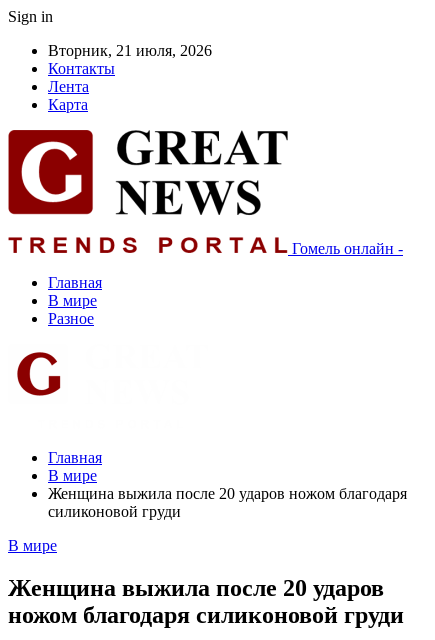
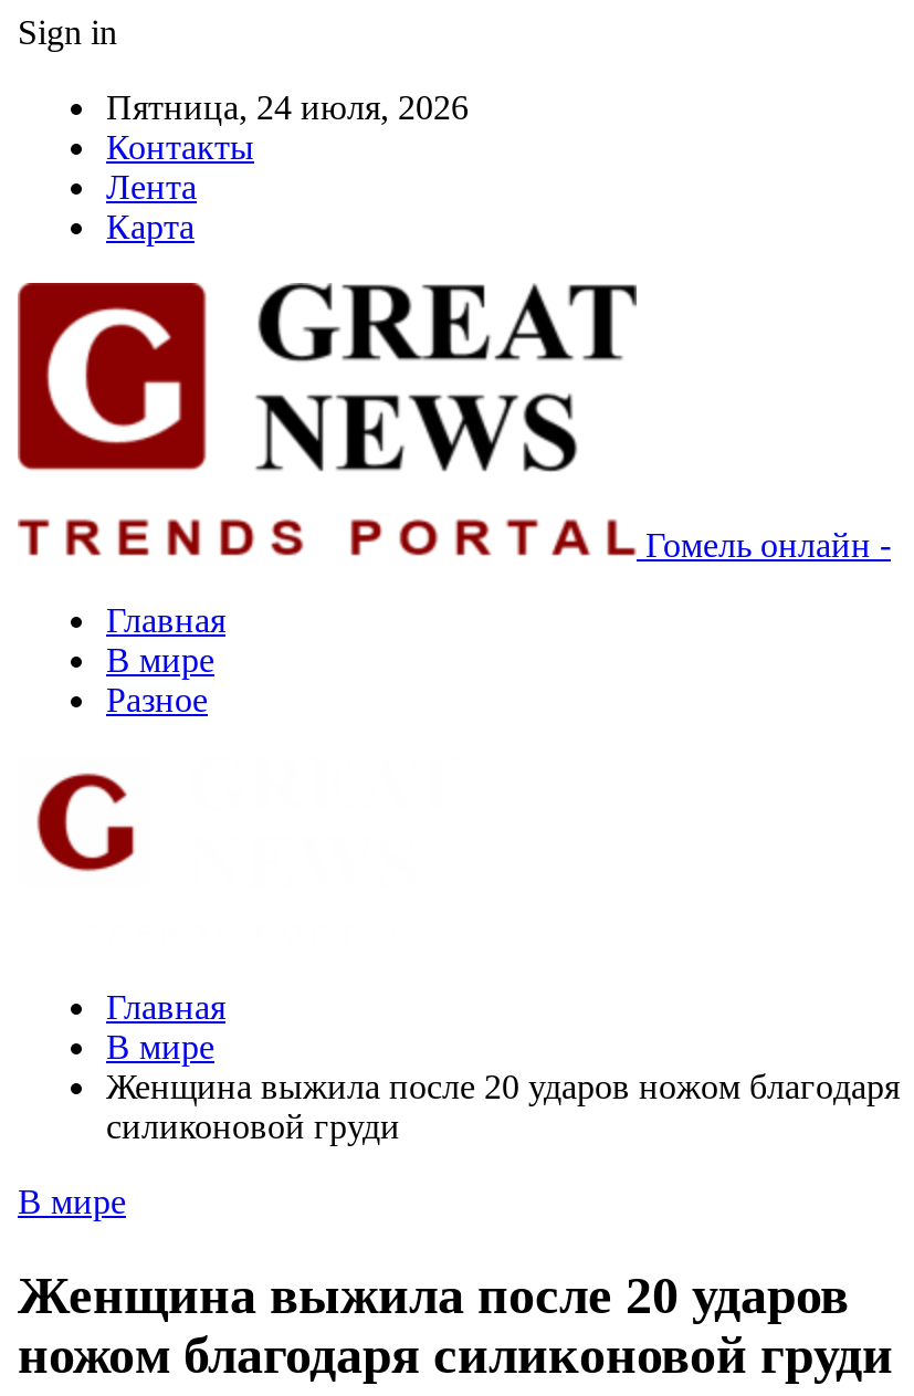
[48,42,212,59] Вторник, 21 июля, 2026 -> [106,88,469,126] Пятница, 24 июля, 2026

